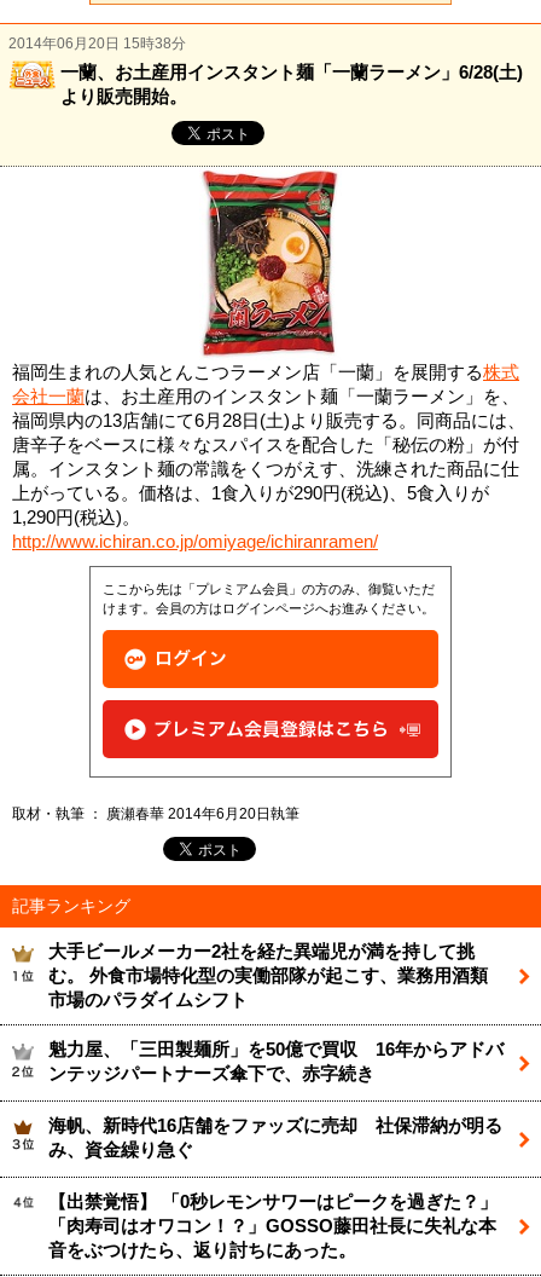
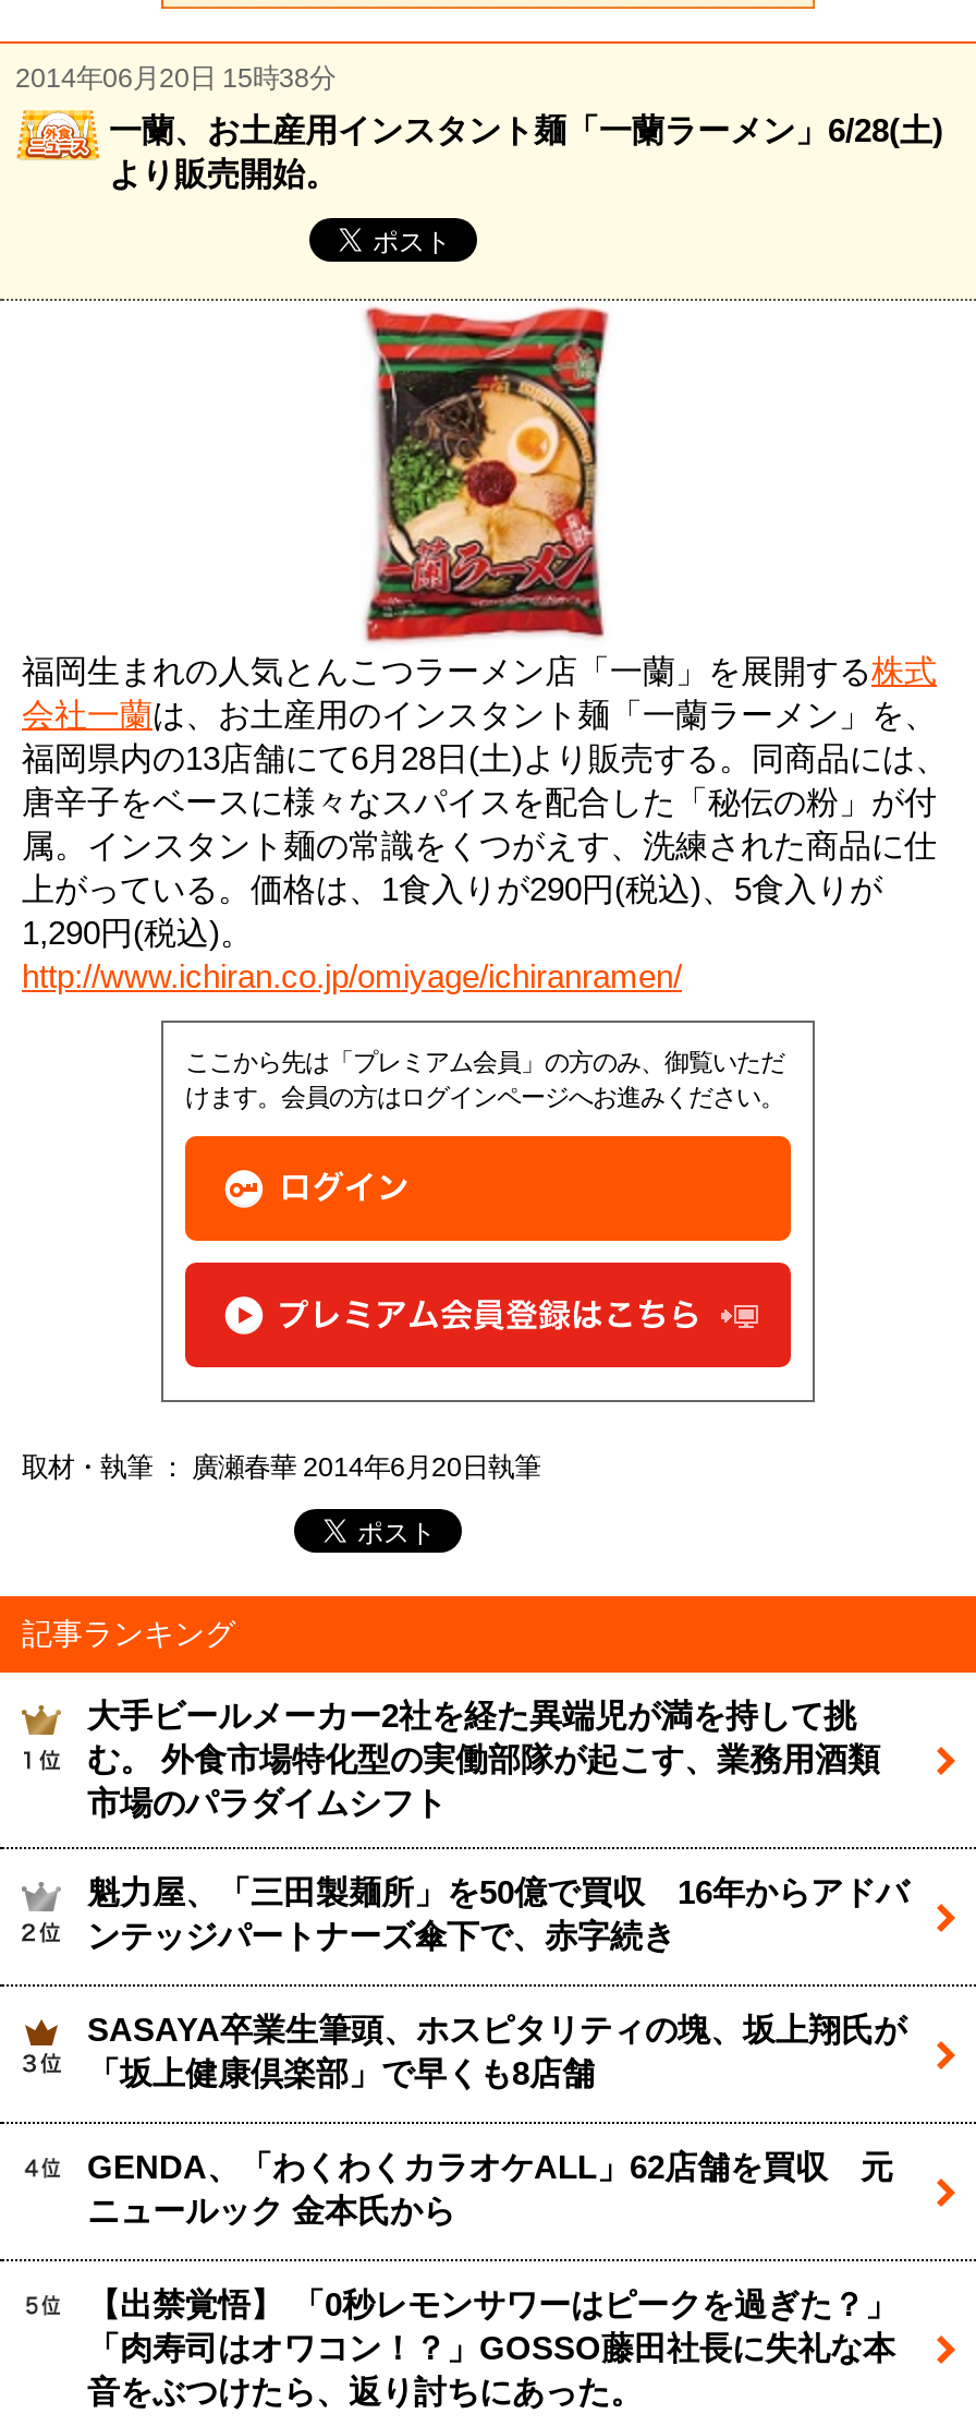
[48,1116,502,1159] 海帆、新時代16店舗をファッズに売却 社保滞納が明る | み、資金繰り急ぐ -> [87,2012,906,2228] SASAYA卒業生筆頭、ホスピタリティの塊、坂上翔氏が | 「坂上健康倶楽部」で早くも8店舗 | GENDA、「わくわくカラオケALL」62店舗を買収 元 | ニュールック 金本氏から

